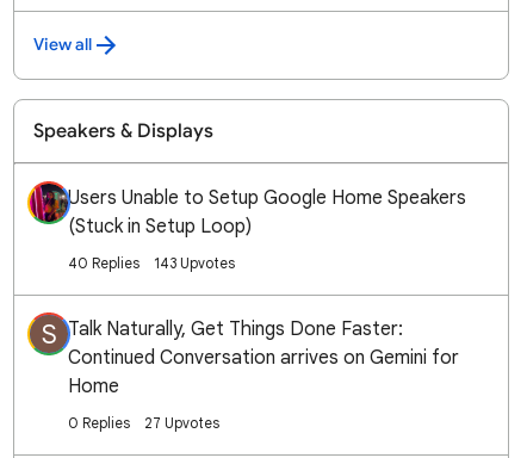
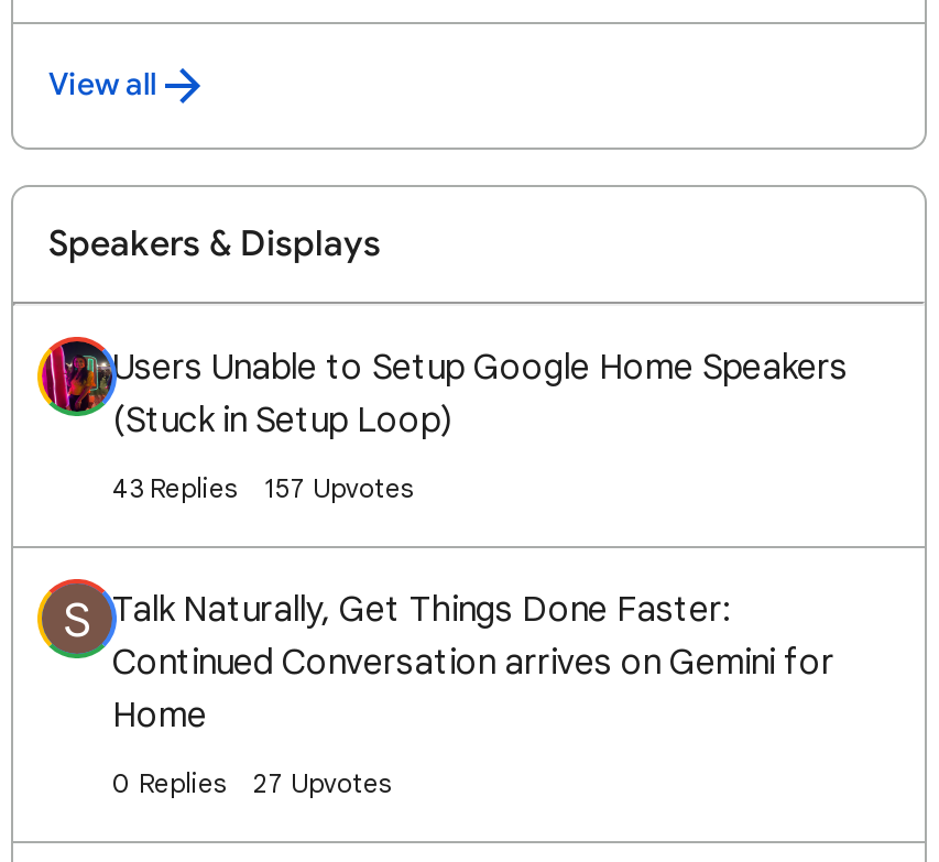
[68,254,139,272] 40 Replies -> [112,471,238,504] 43 Replies
[154,254,235,272] 143 Upvotes -> [264,471,414,504] 157 Upvotes

